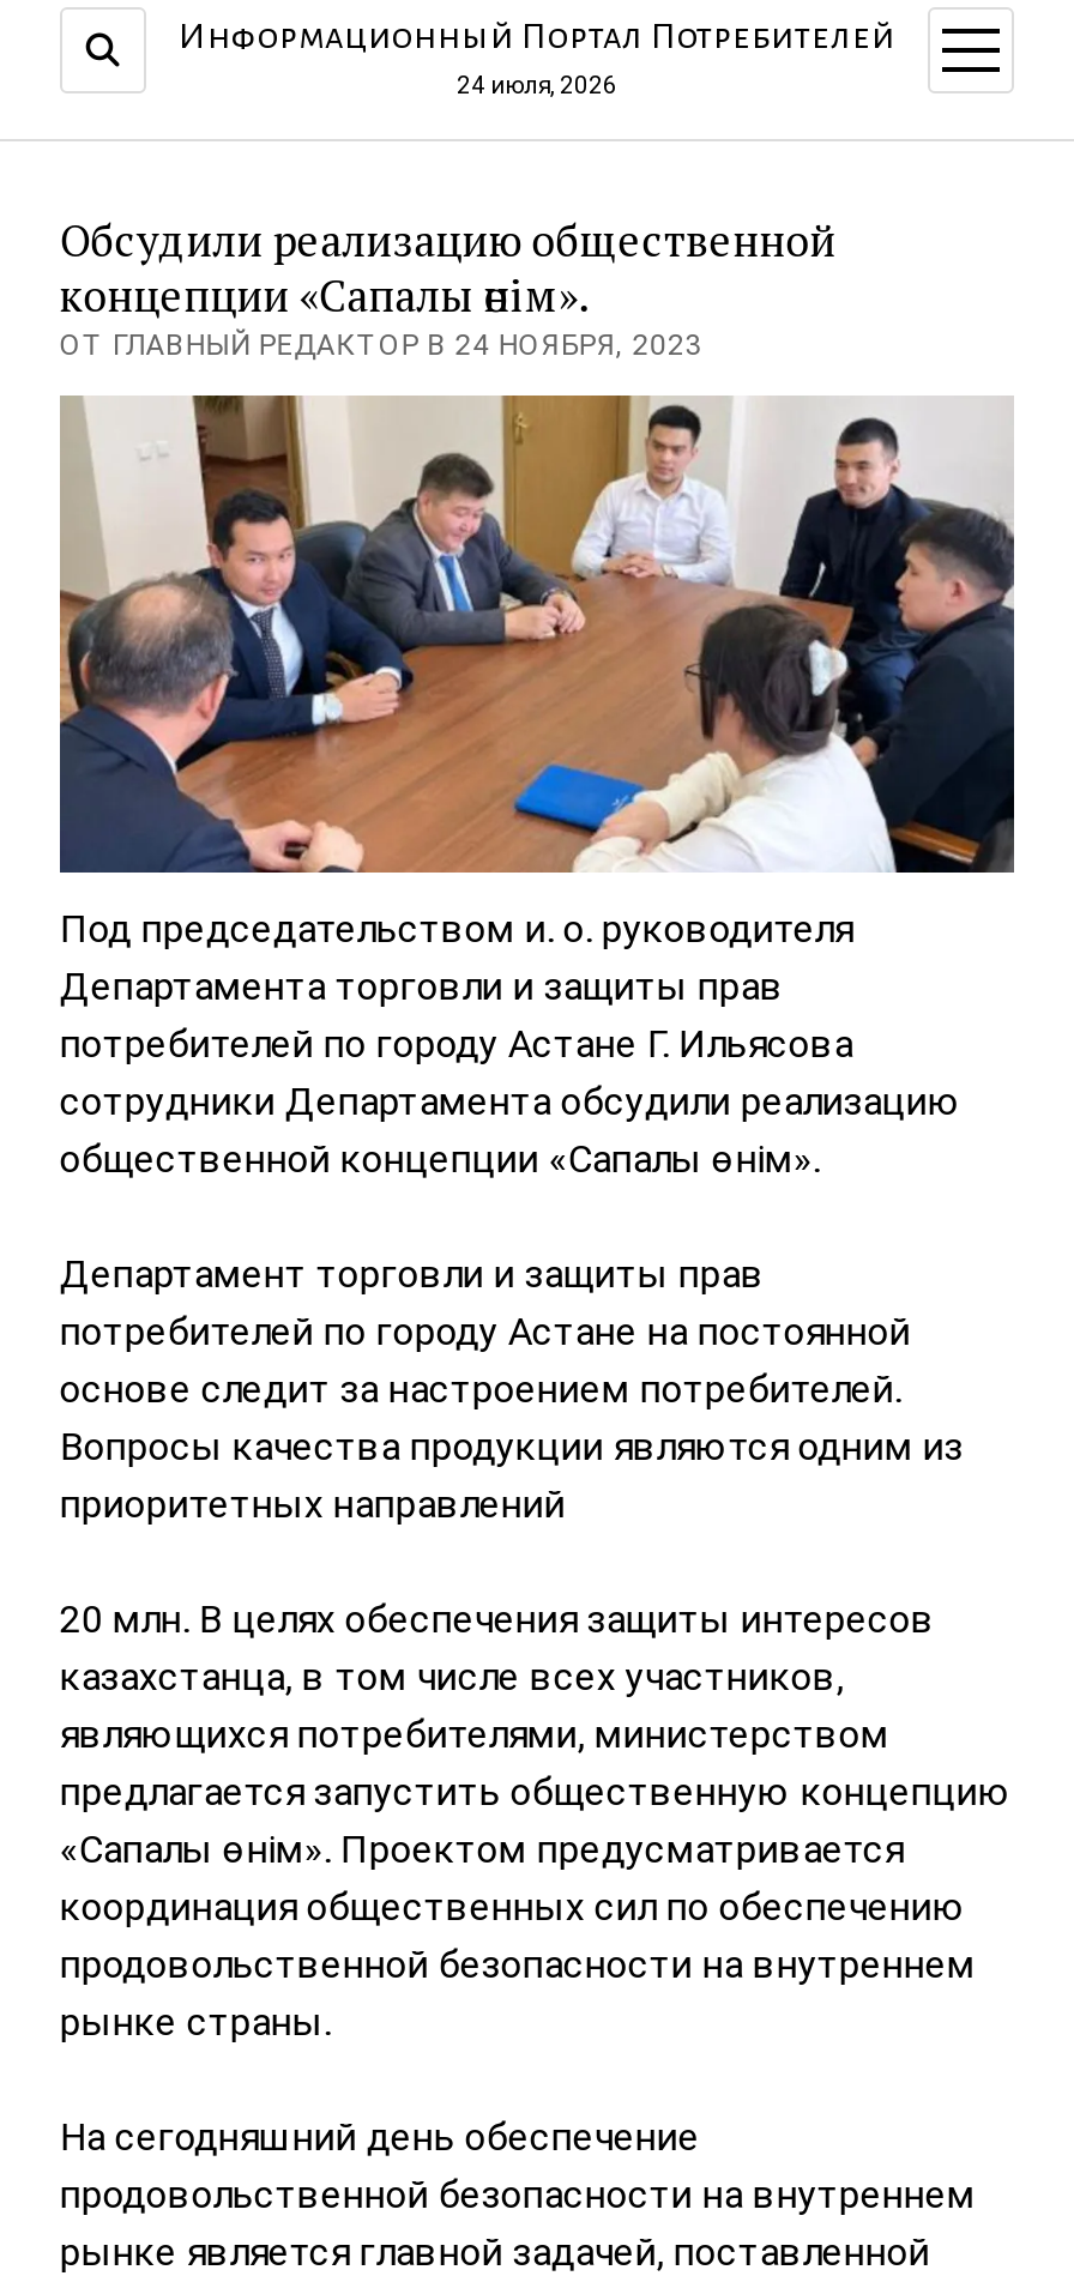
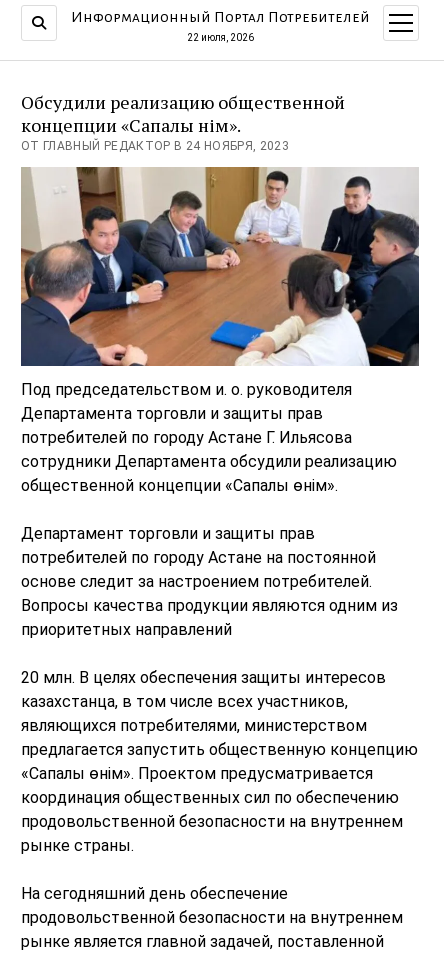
[457,72,617,98] 24 июля, 2026 -> [186,32,253,43] 22 июля, 2026

